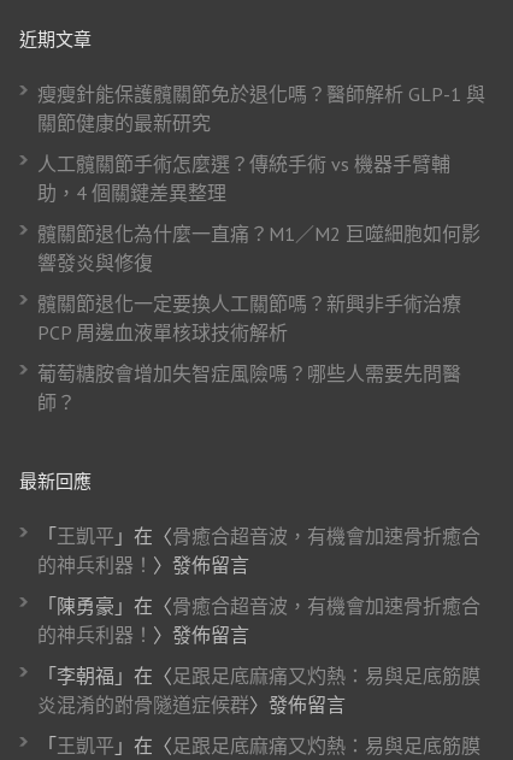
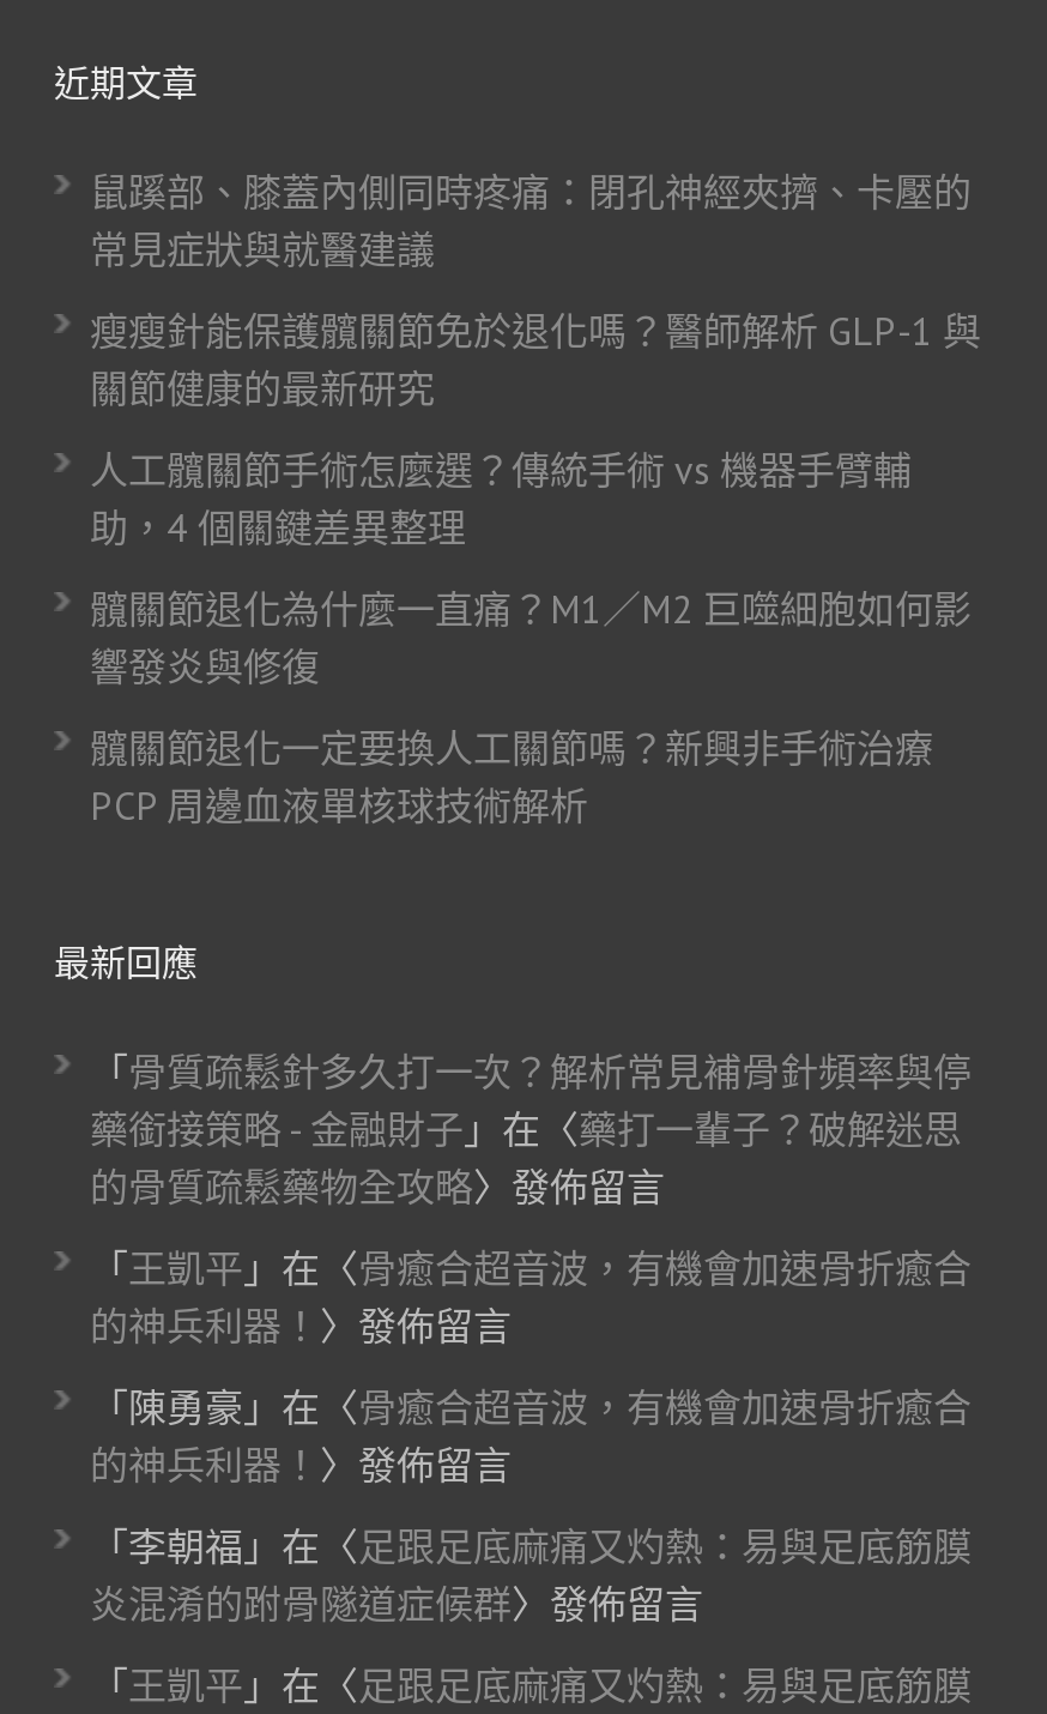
none -> [90,168,972,274] 鼠蹊部、膝蓋內側同時疼痛：閉孔神經夾擠、卡壓的 | 常見症狀與就醫建議
[37,362,461,415] 葡萄糖胺會增加失智症風險嗎？哪些人需要先問醫 | 師？ -> none
none -> [90,1048,972,1211] 「骨質疏鬆針多久打一次？解析常見補骨針頻率與停 | 藥銜接策略 - 金融財子」在〈藥打一輩子？破解迷思 | 的骨質疏鬆藥物全攻略〉發佈留言

